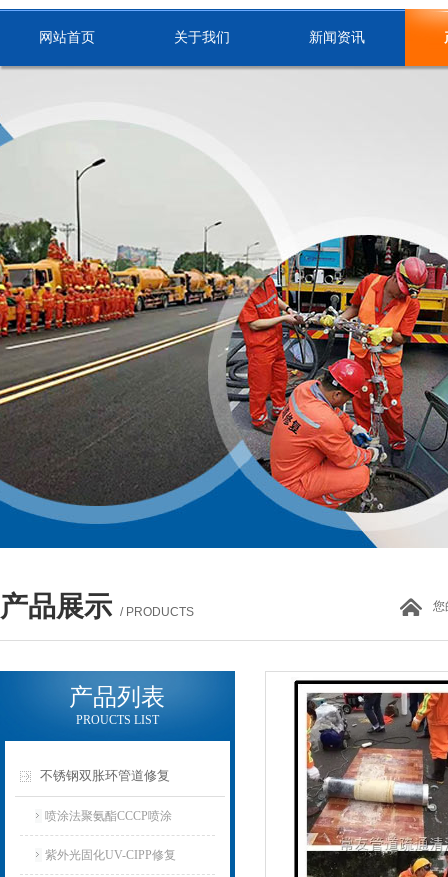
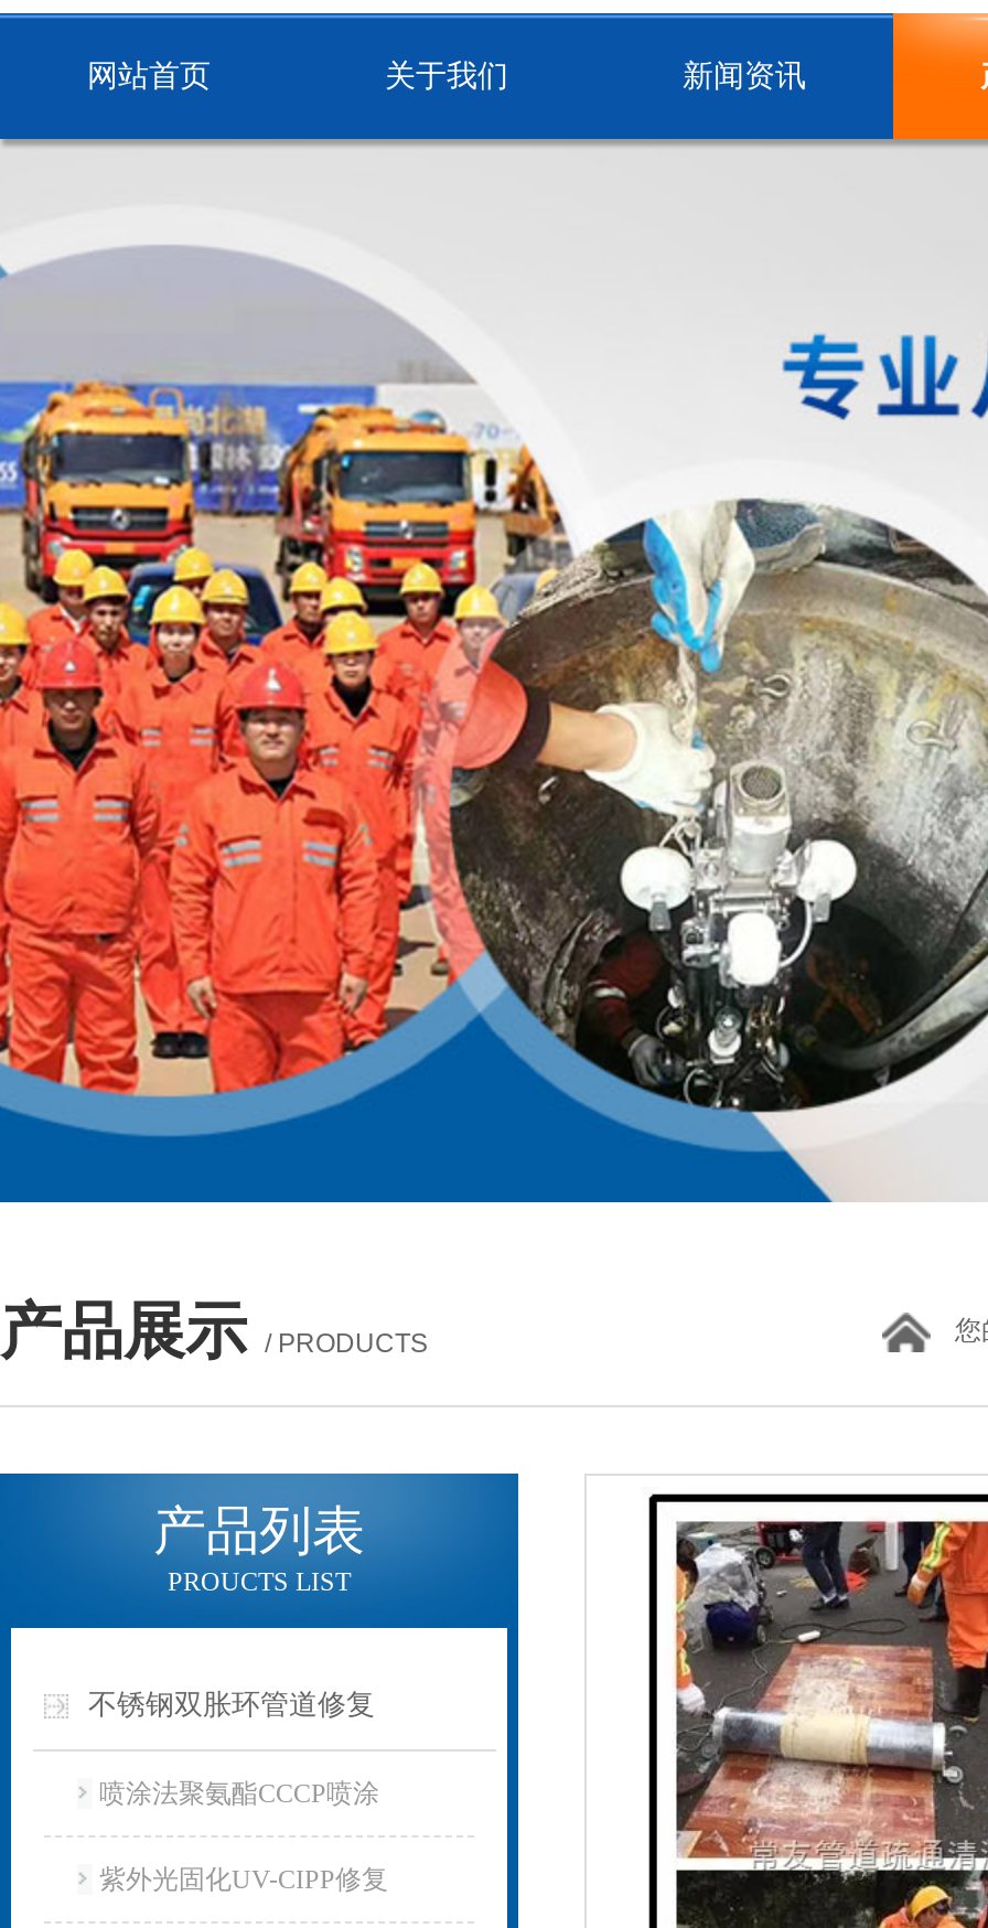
[3,115,445,531] [image] -> [7,245,981,1163] [image]

